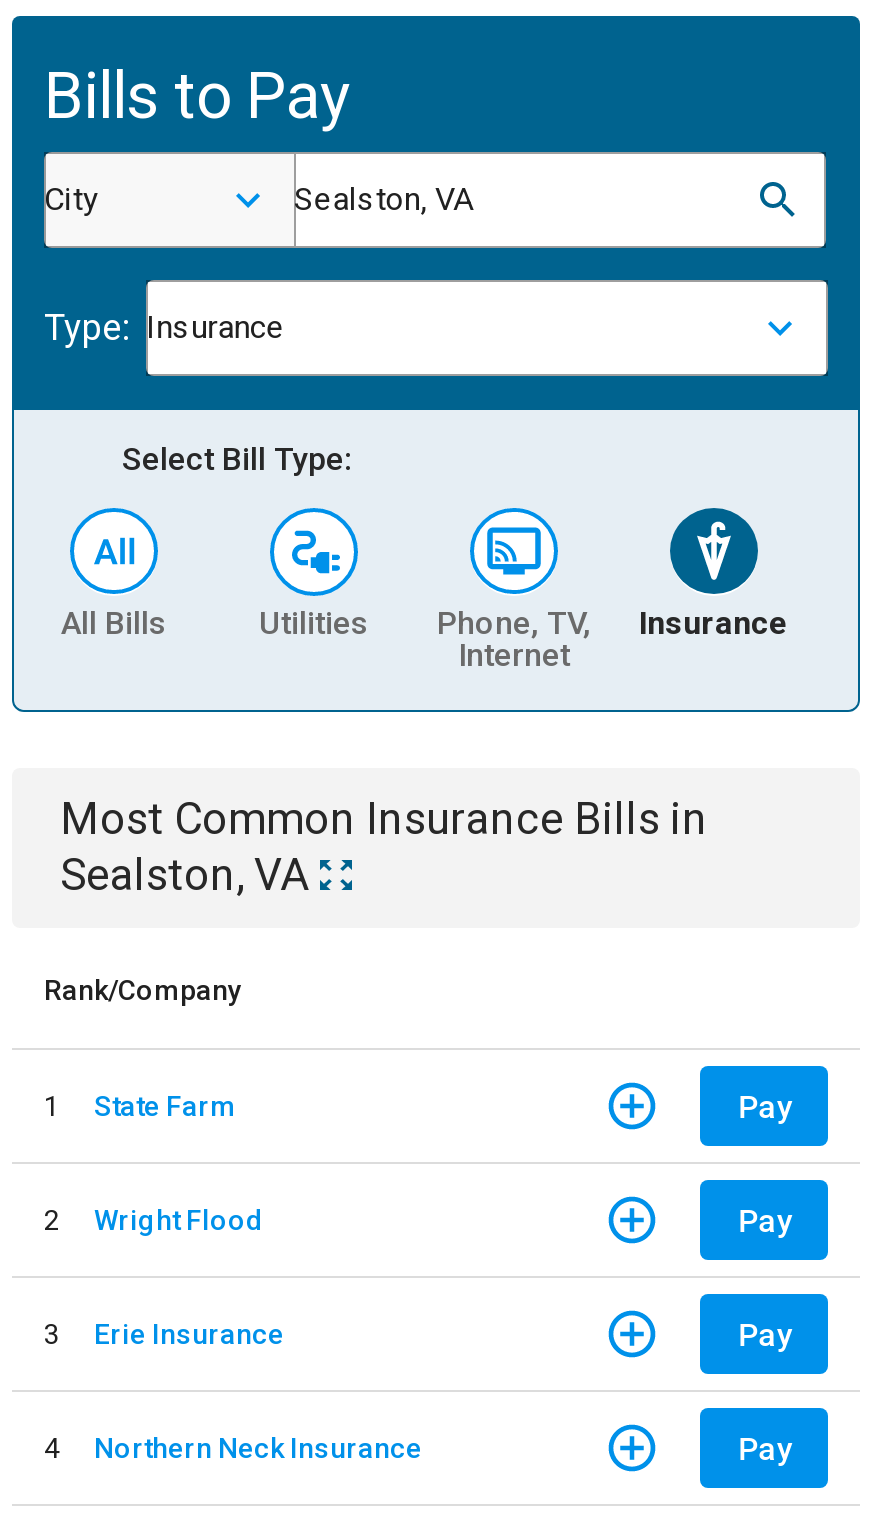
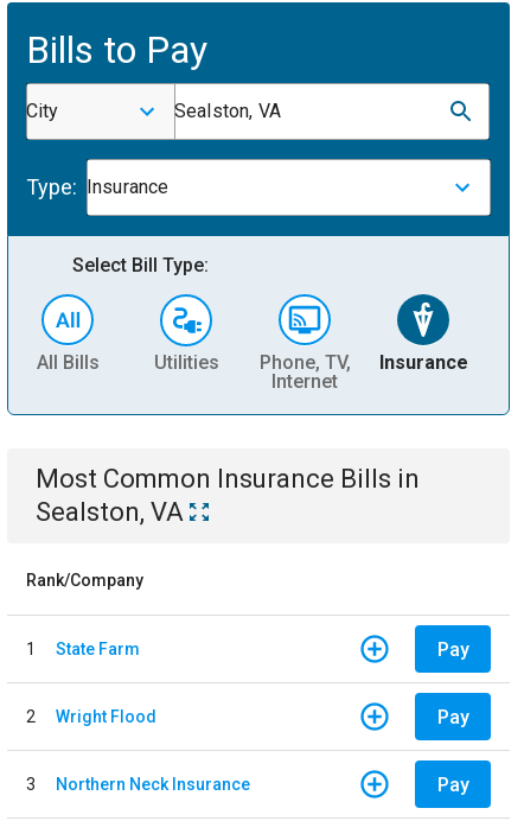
[44,1315,792,1463] Erie Insurance | Pay | 4 -> none

